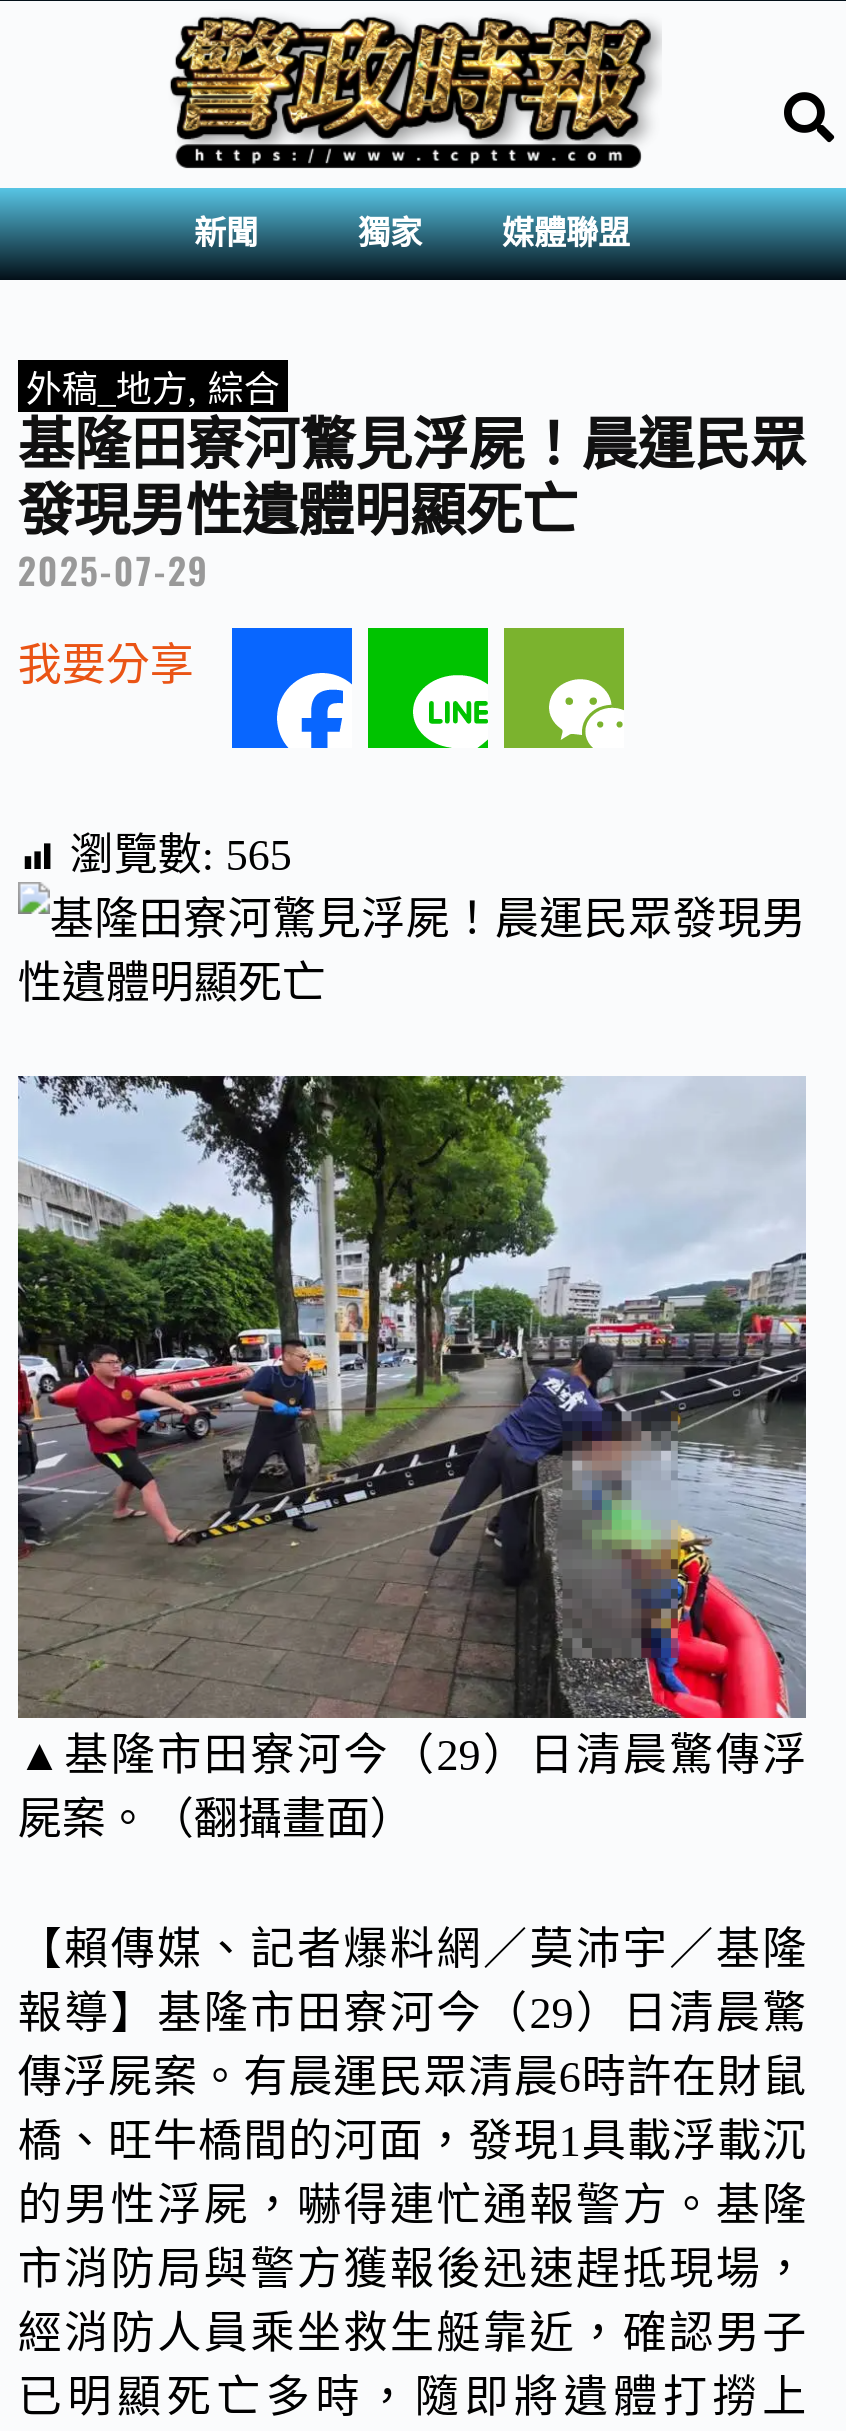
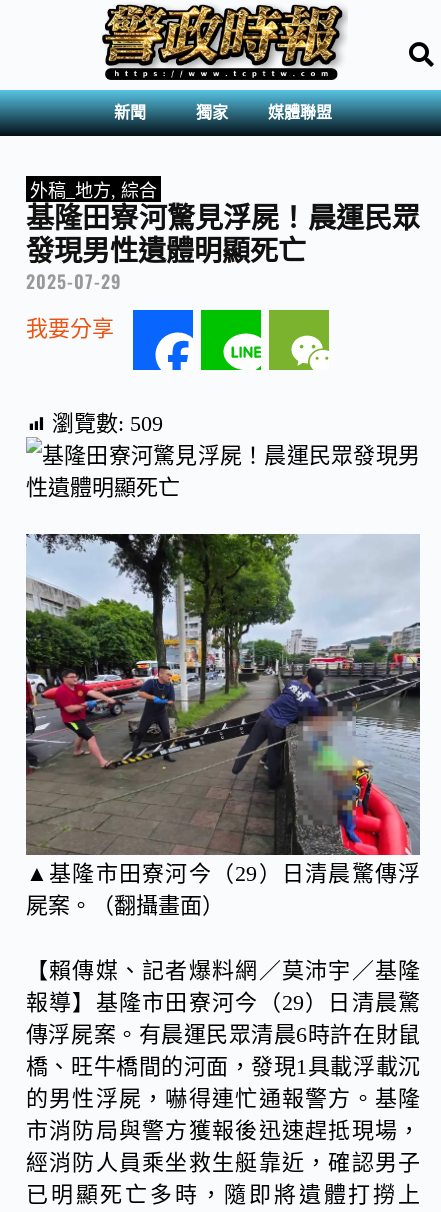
[70,830,292,880] 瀏覽數: 565 -> [52,411,163,436] 瀏覽數: 509

